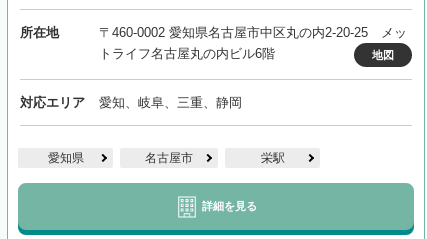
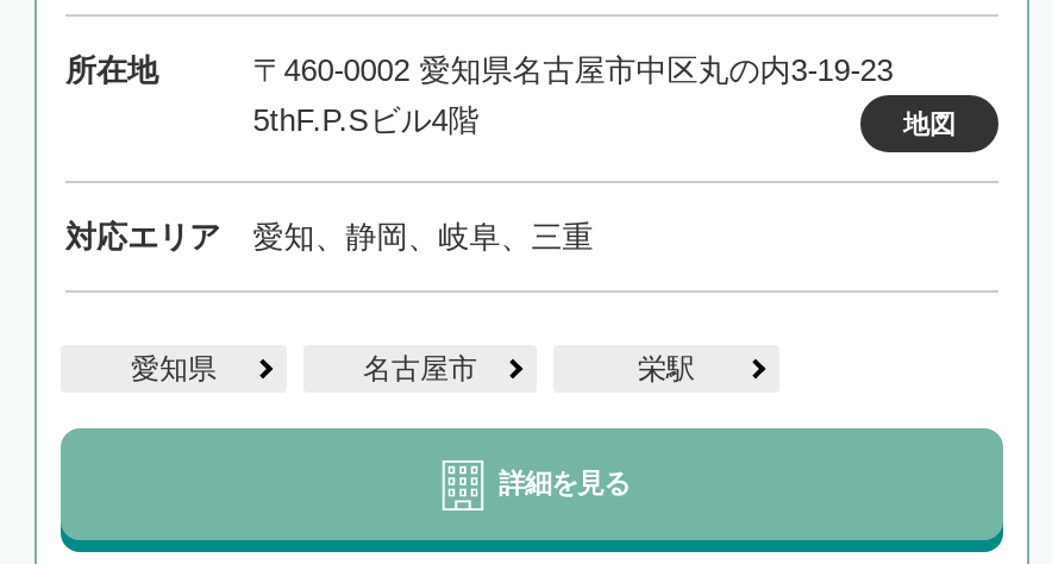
[99,25,407,61] 〒460-0002 愛知県名古屋市中区丸の内2-20-25 メッ | トライフ名古屋丸の内ビル6階 -> [253,51,893,137] 〒460-0002 愛知県名古屋市中区丸の内3-19-23 | 5thF.P.Sビル4階
[99,95,242,110] 愛知、岐阜、三重、静岡 -> [253,218,593,254] 愛知、静岡、岐阜、三重

